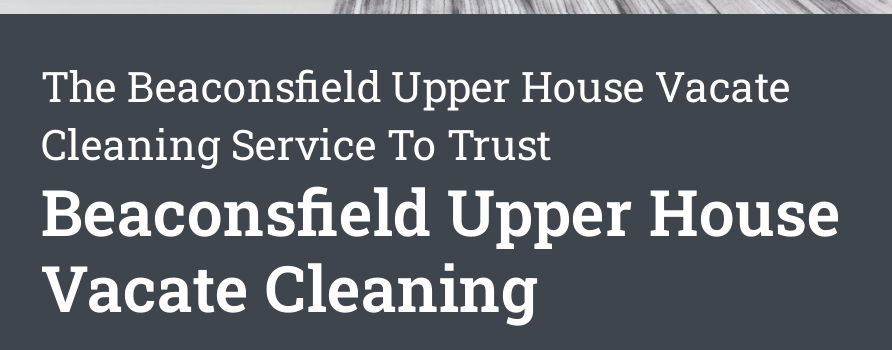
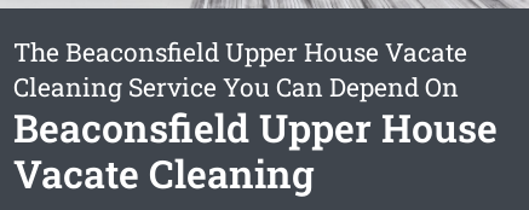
[41,116,551,172] Cleaning Service To Trust -> [14,70,459,104] Cleaning Service You Can Depend On

